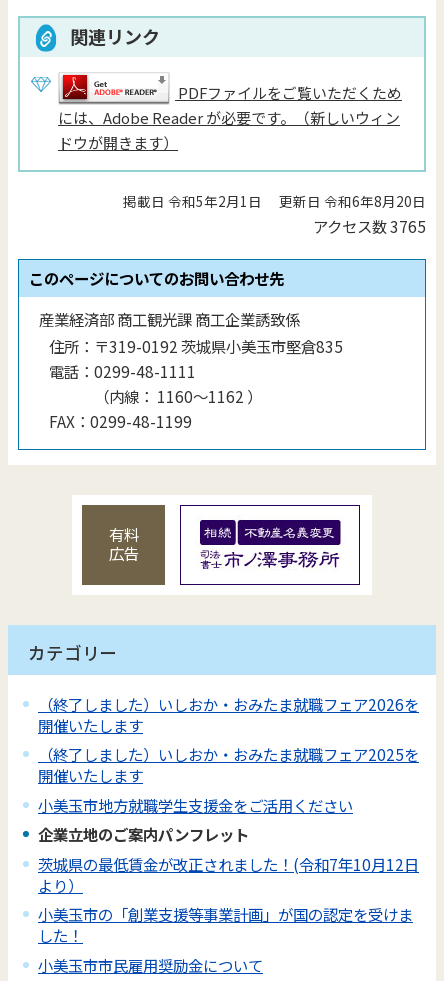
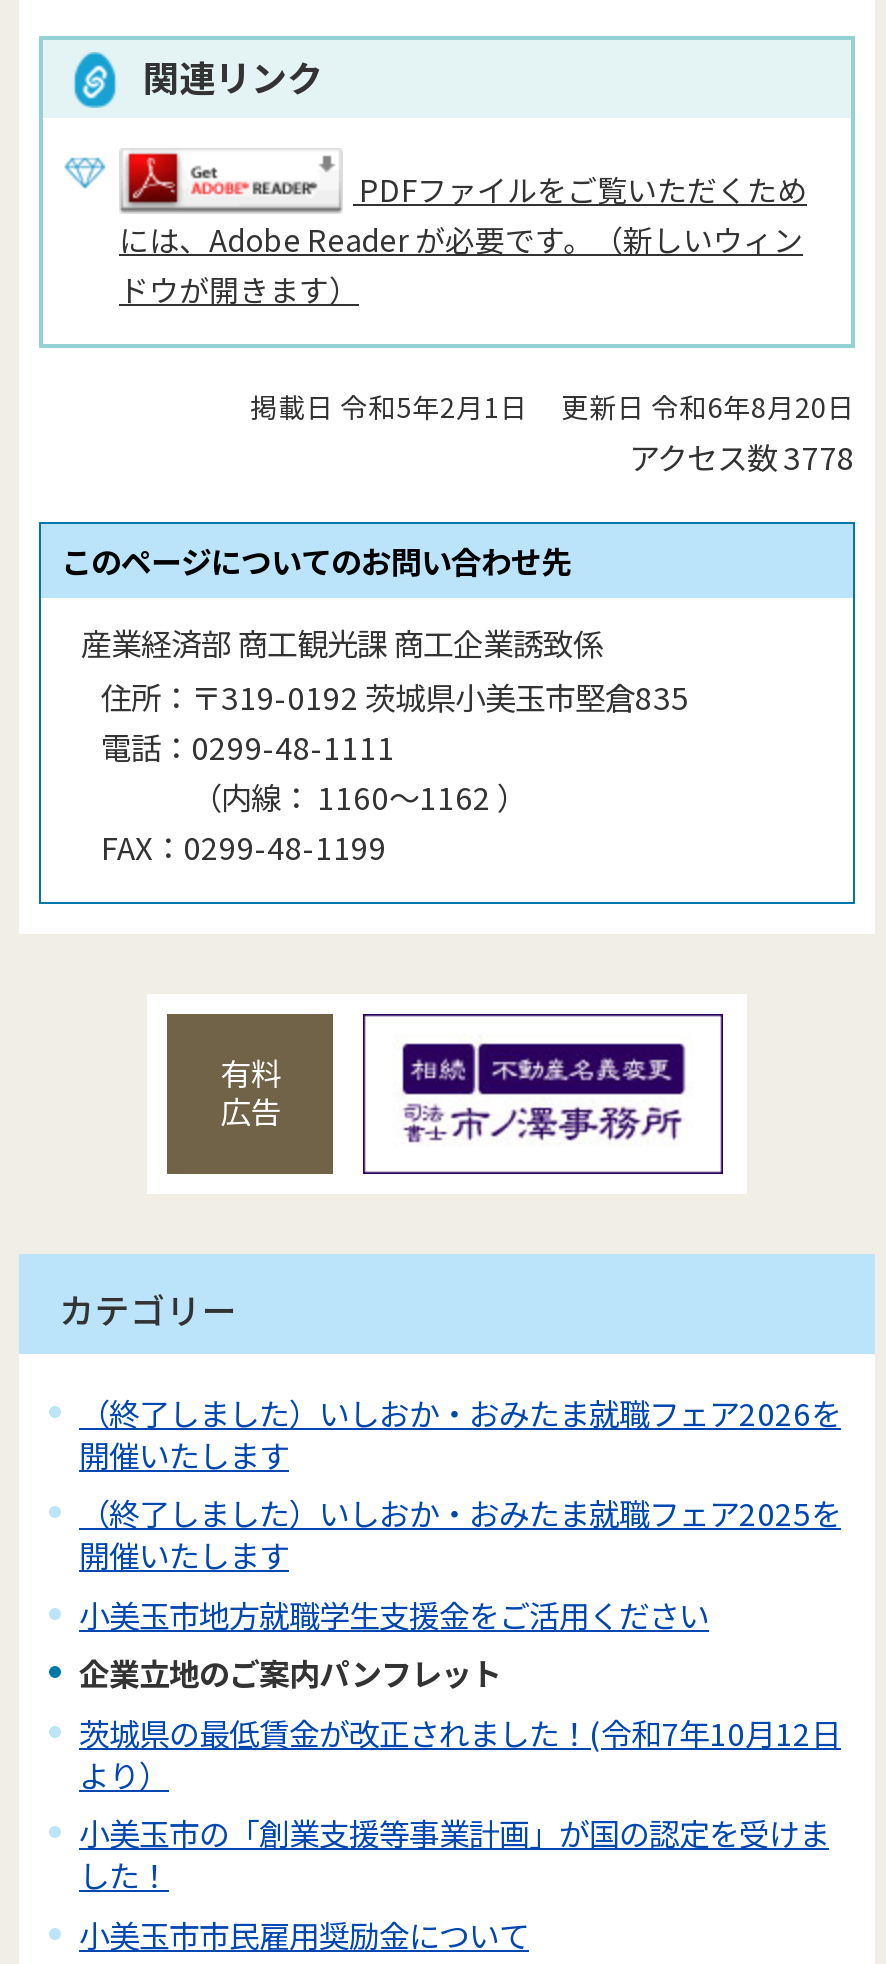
[313,215,426,237] アクセス数3765 -> [629,434,855,478] アクセス数3778

